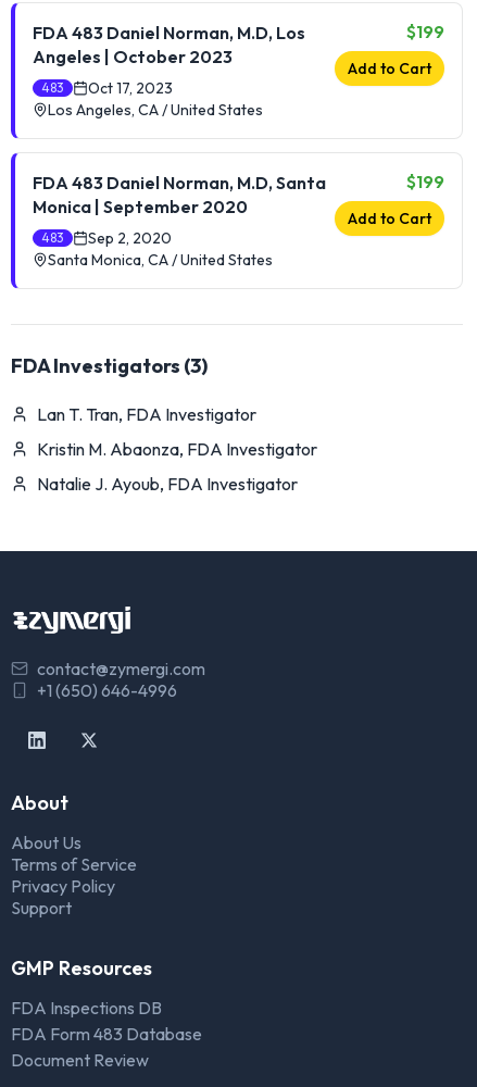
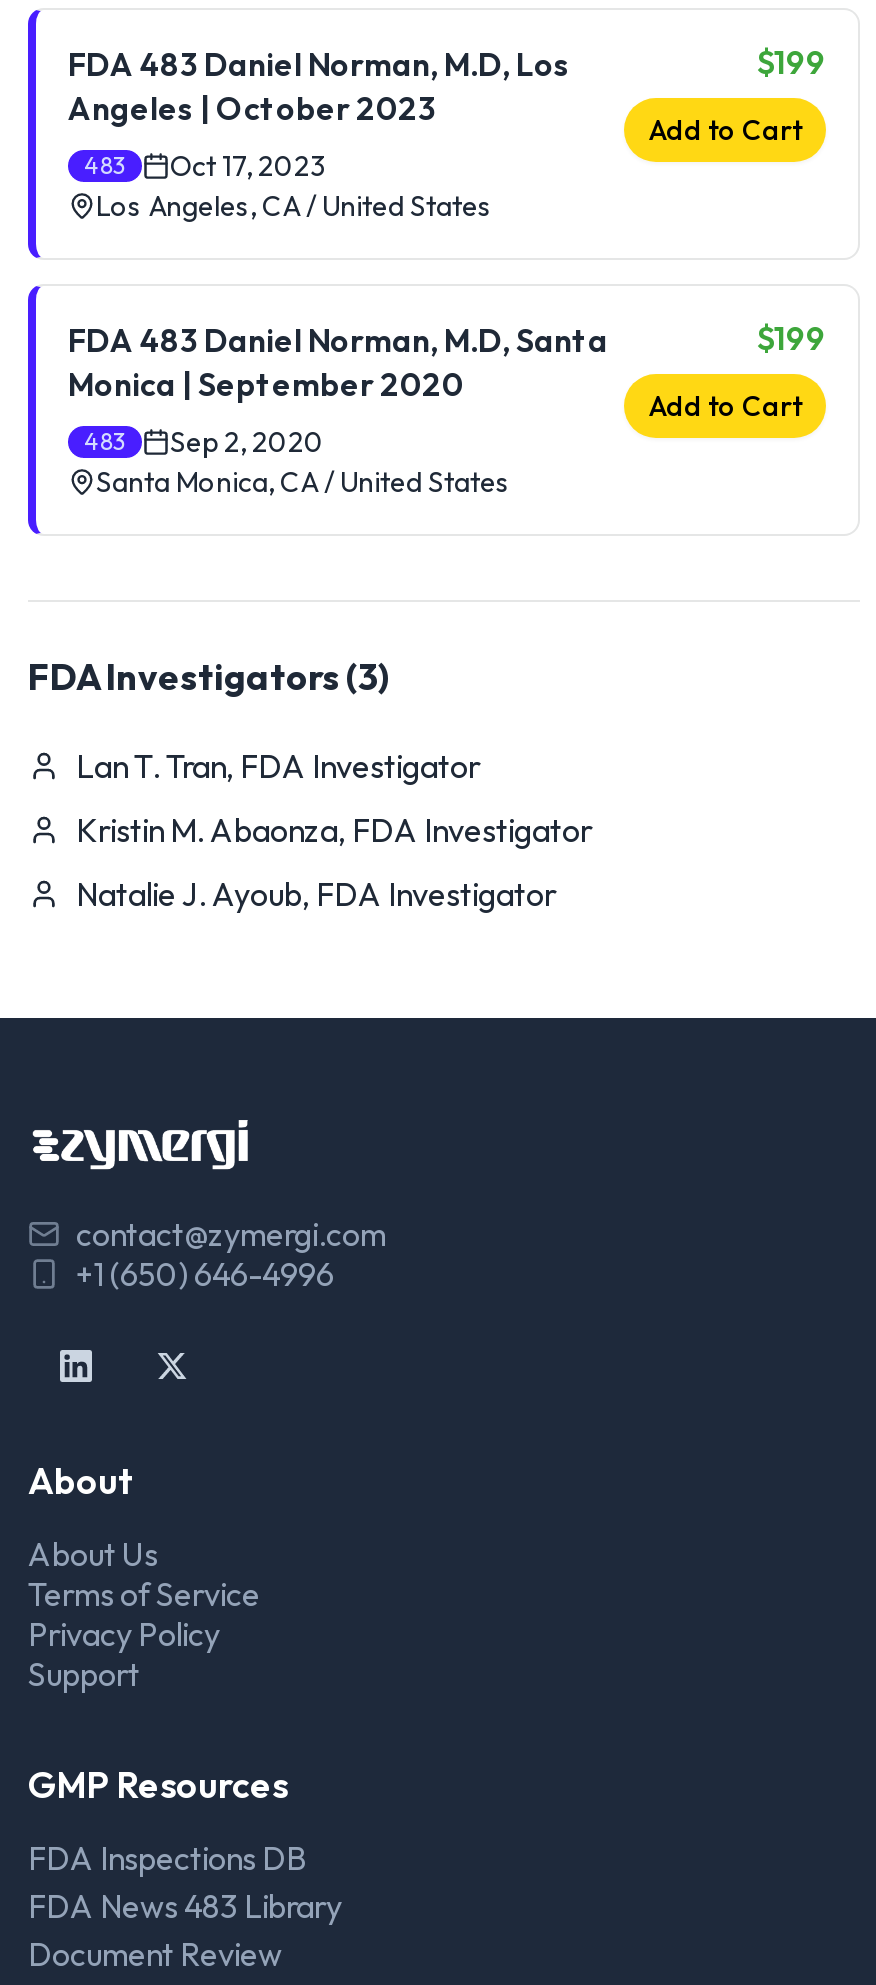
[11,1023,202,1044] FDA Form 483 Database -> [28,1886,342,1926] FDA News 483 Library

